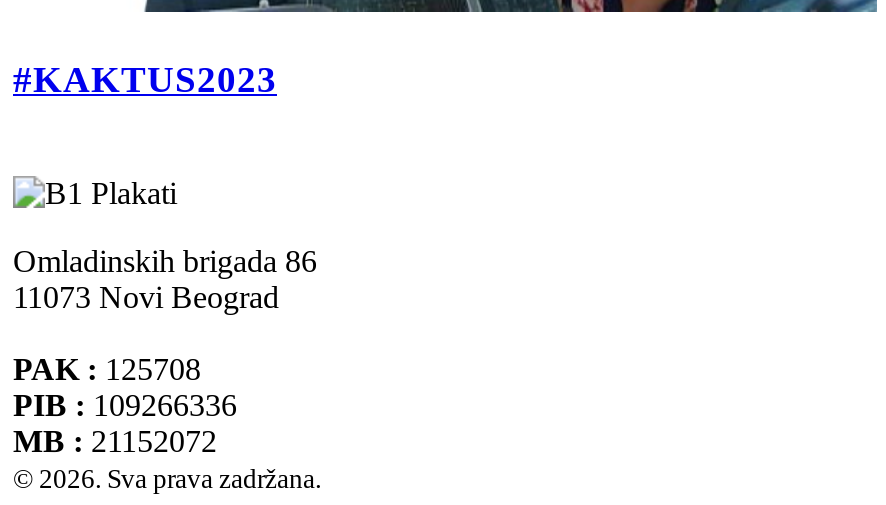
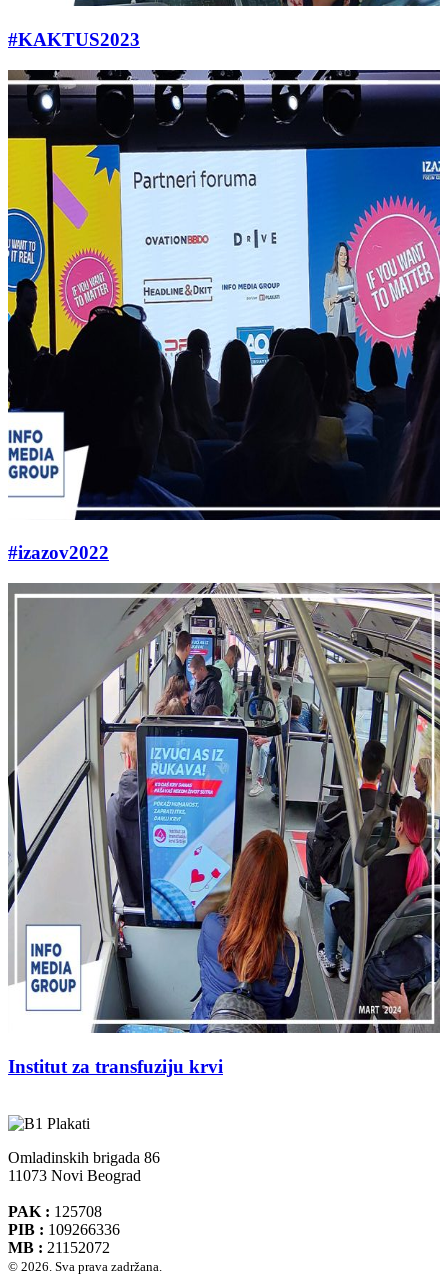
none -> [7,69,441,563] [image] | #izazov2022
none -> [7,582,441,1077] [image] | Institut za transfuziju krvi

